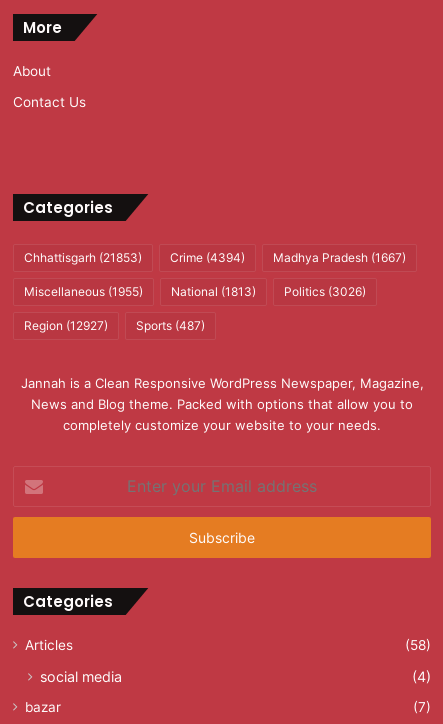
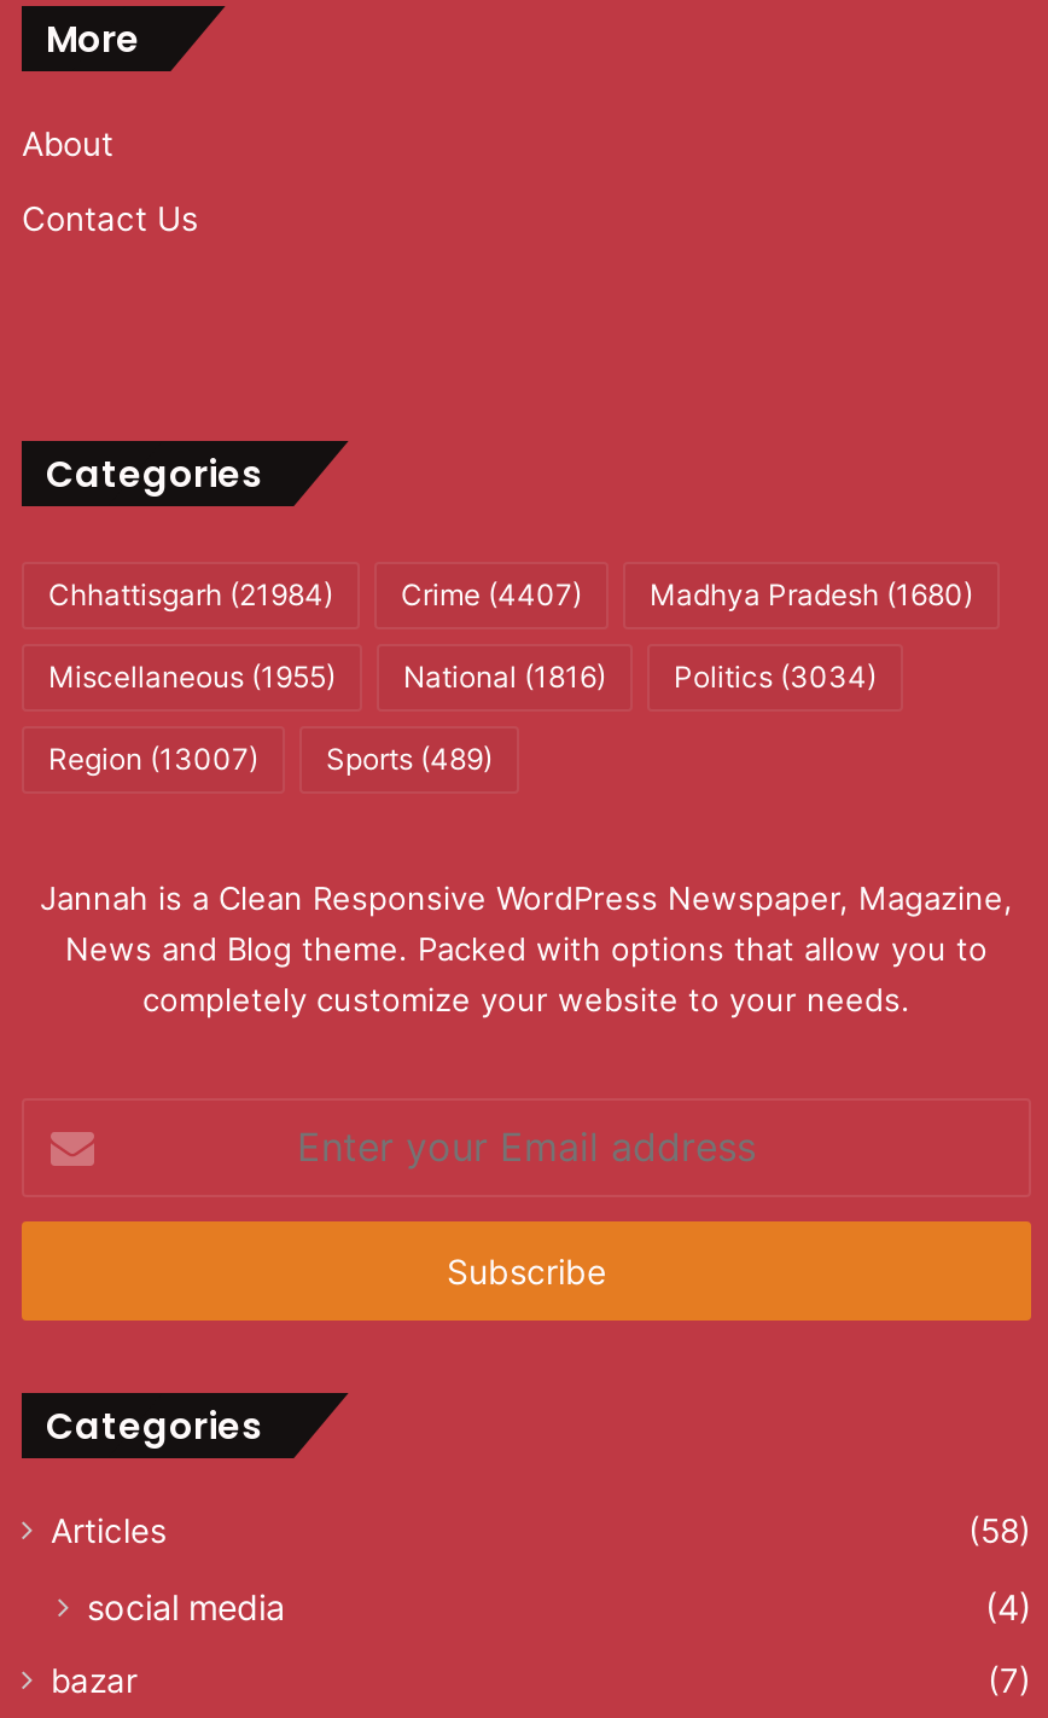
[24,250,142,265] Chhattisgarh (21853) -> [48,578,333,614] Chhattisgarh (21984)
[170,250,245,265] Crime (4394) -> [401,578,582,614] Crime (4407)
[273,250,406,265] Madhya Pradesh (1667) -> [650,578,973,614] Madhya Pradesh (1680)
[171,284,256,299] National (1813) -> [403,660,606,696] National (1816)
[284,284,366,299] Politics (3026) -> [674,660,877,696] Politics (3034)
[24,318,108,333] Region (12927) -> [48,742,258,778] Region (13007)
[136,318,205,333] Sports (487) -> [326,742,493,778] Sports (489)

